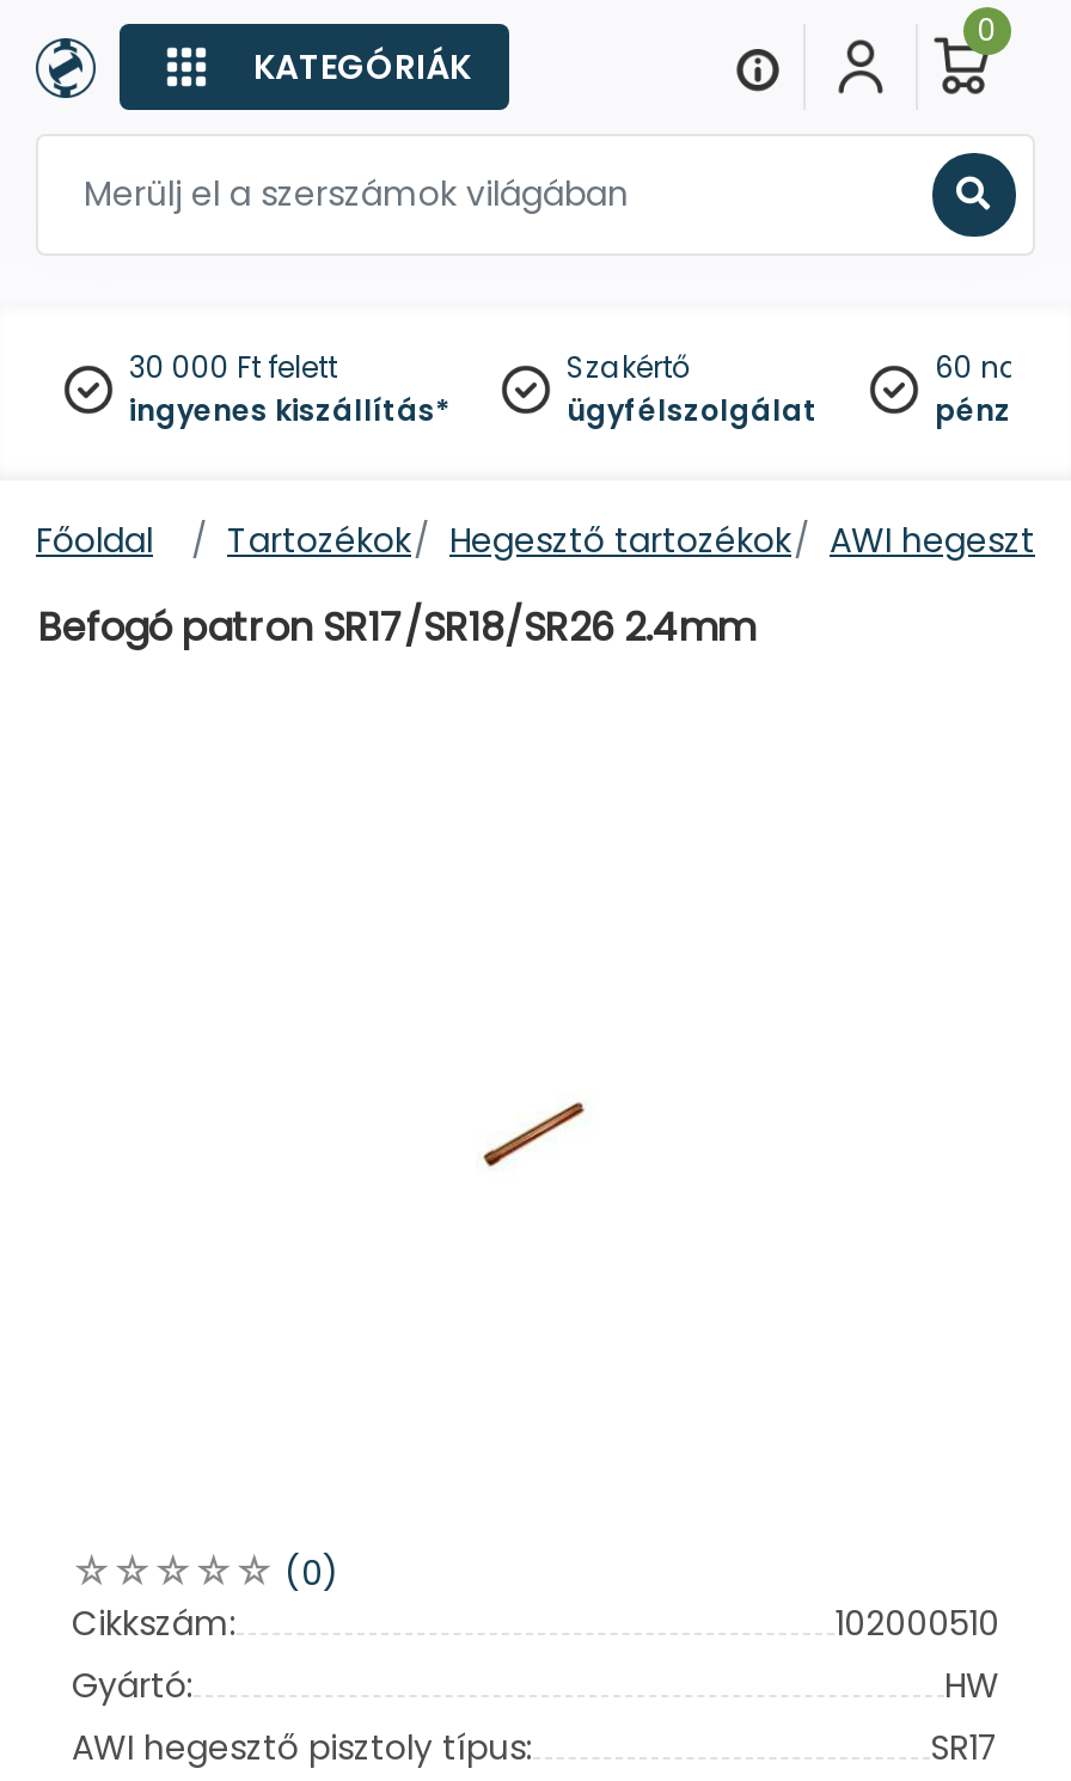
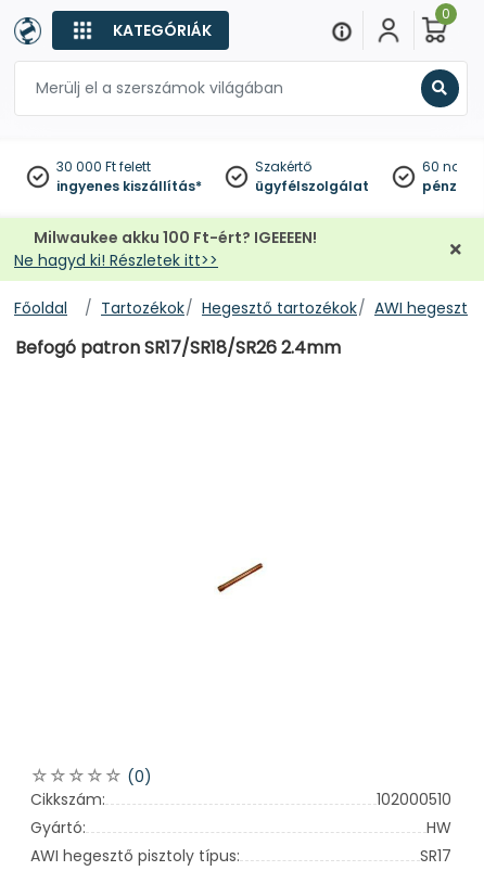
none -> [14,227,316,271] Milwaukee akku 100 Ft-ért? IGEEEEN! | Ne hagyd ki! Részletek itt>>

